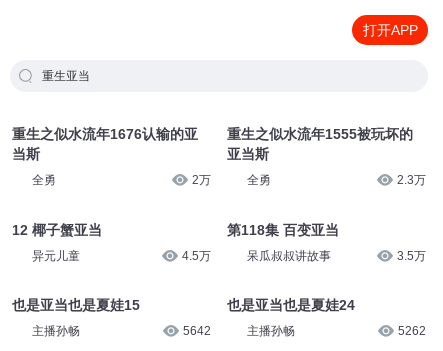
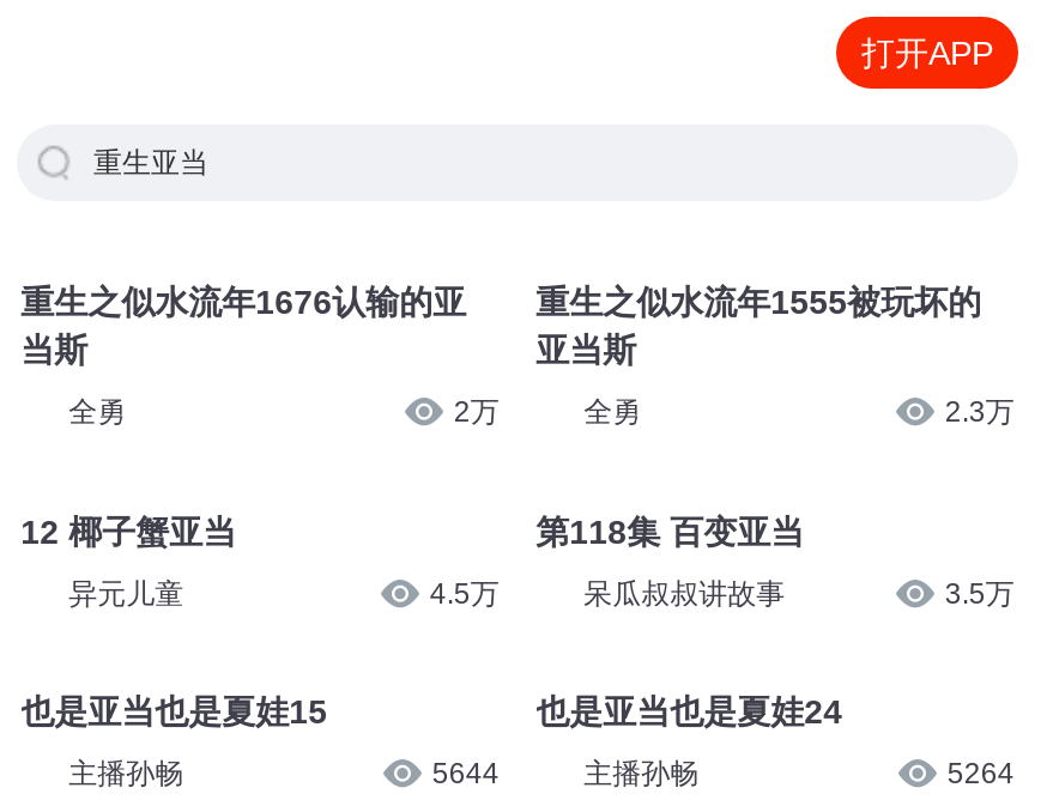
[183,324,211,338] 5642 -> [432,757,499,791] 5644
[398,324,426,338] 5262 -> [947,757,1014,791] 5264

